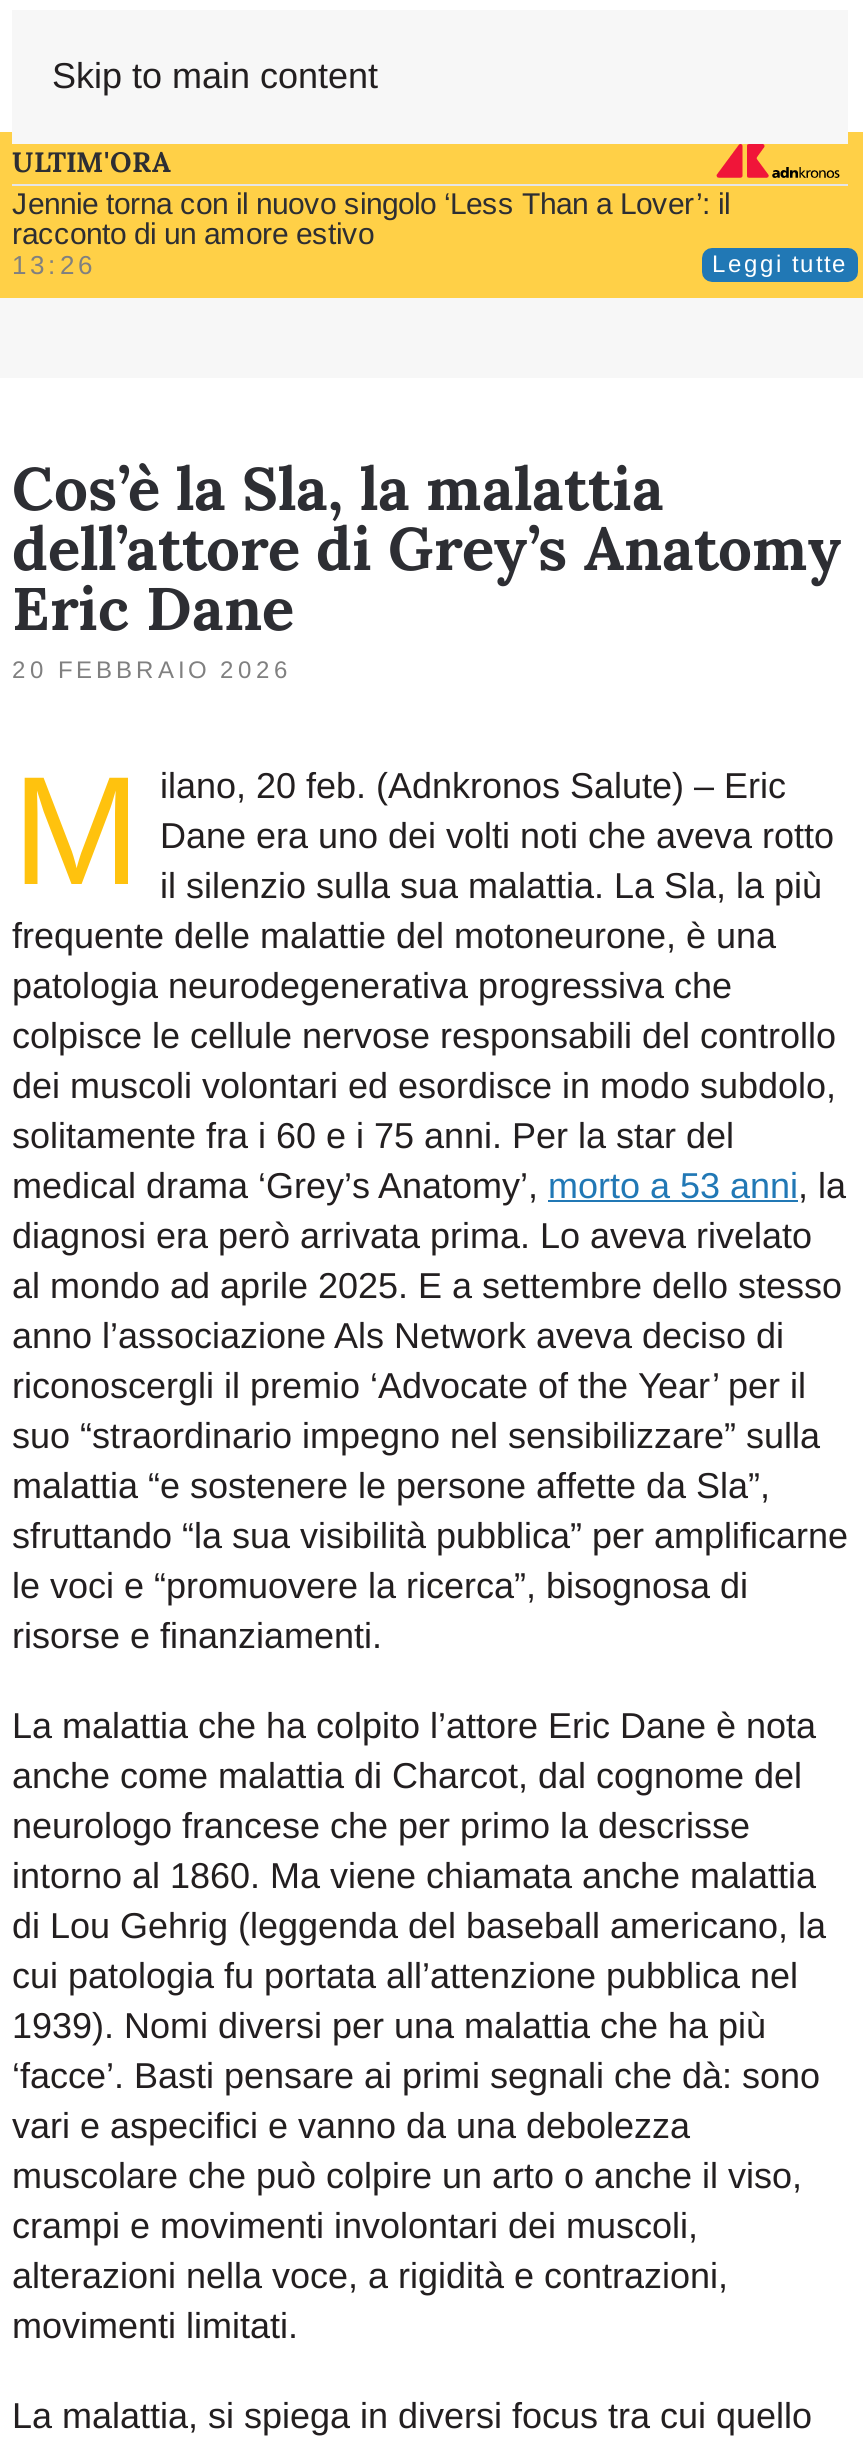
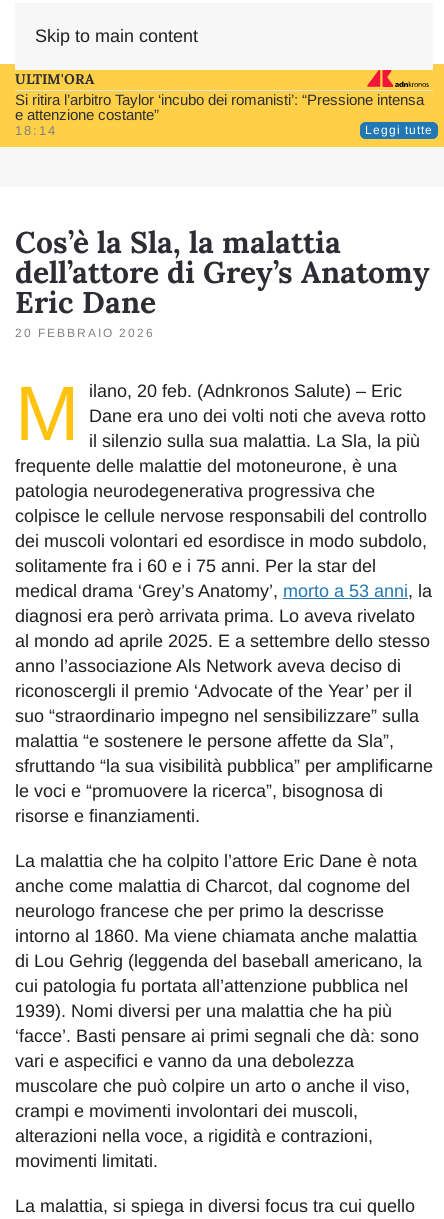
[12,186,730,280] Jennie torna con il nuovo singolo ‘Less Than a Lover’: il | racconto di un amore estivo | 13:26 -> [15,91,424,138] Si ritira l’arbitro Taylor ‘incubo dei romanisti’: “Pressione intensa | e attenzione costante” | 18:14

